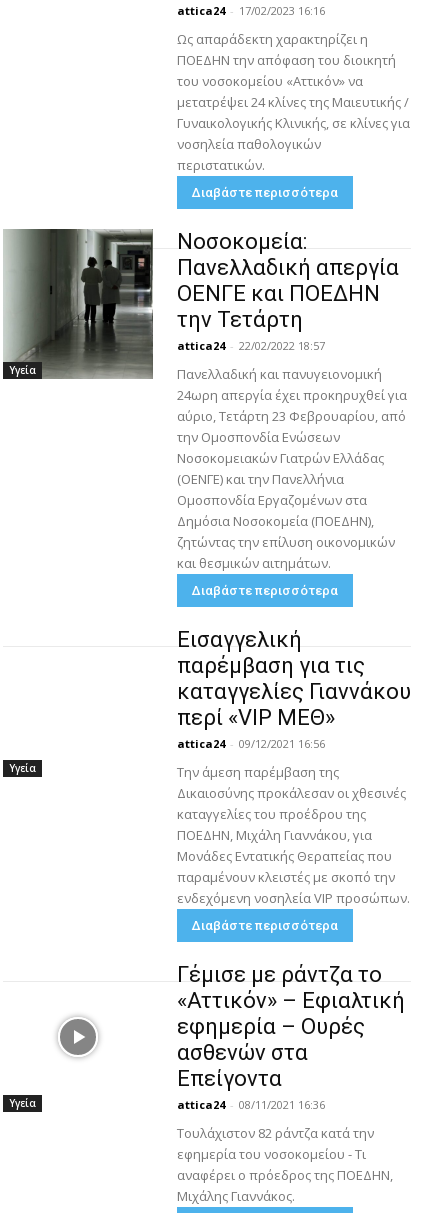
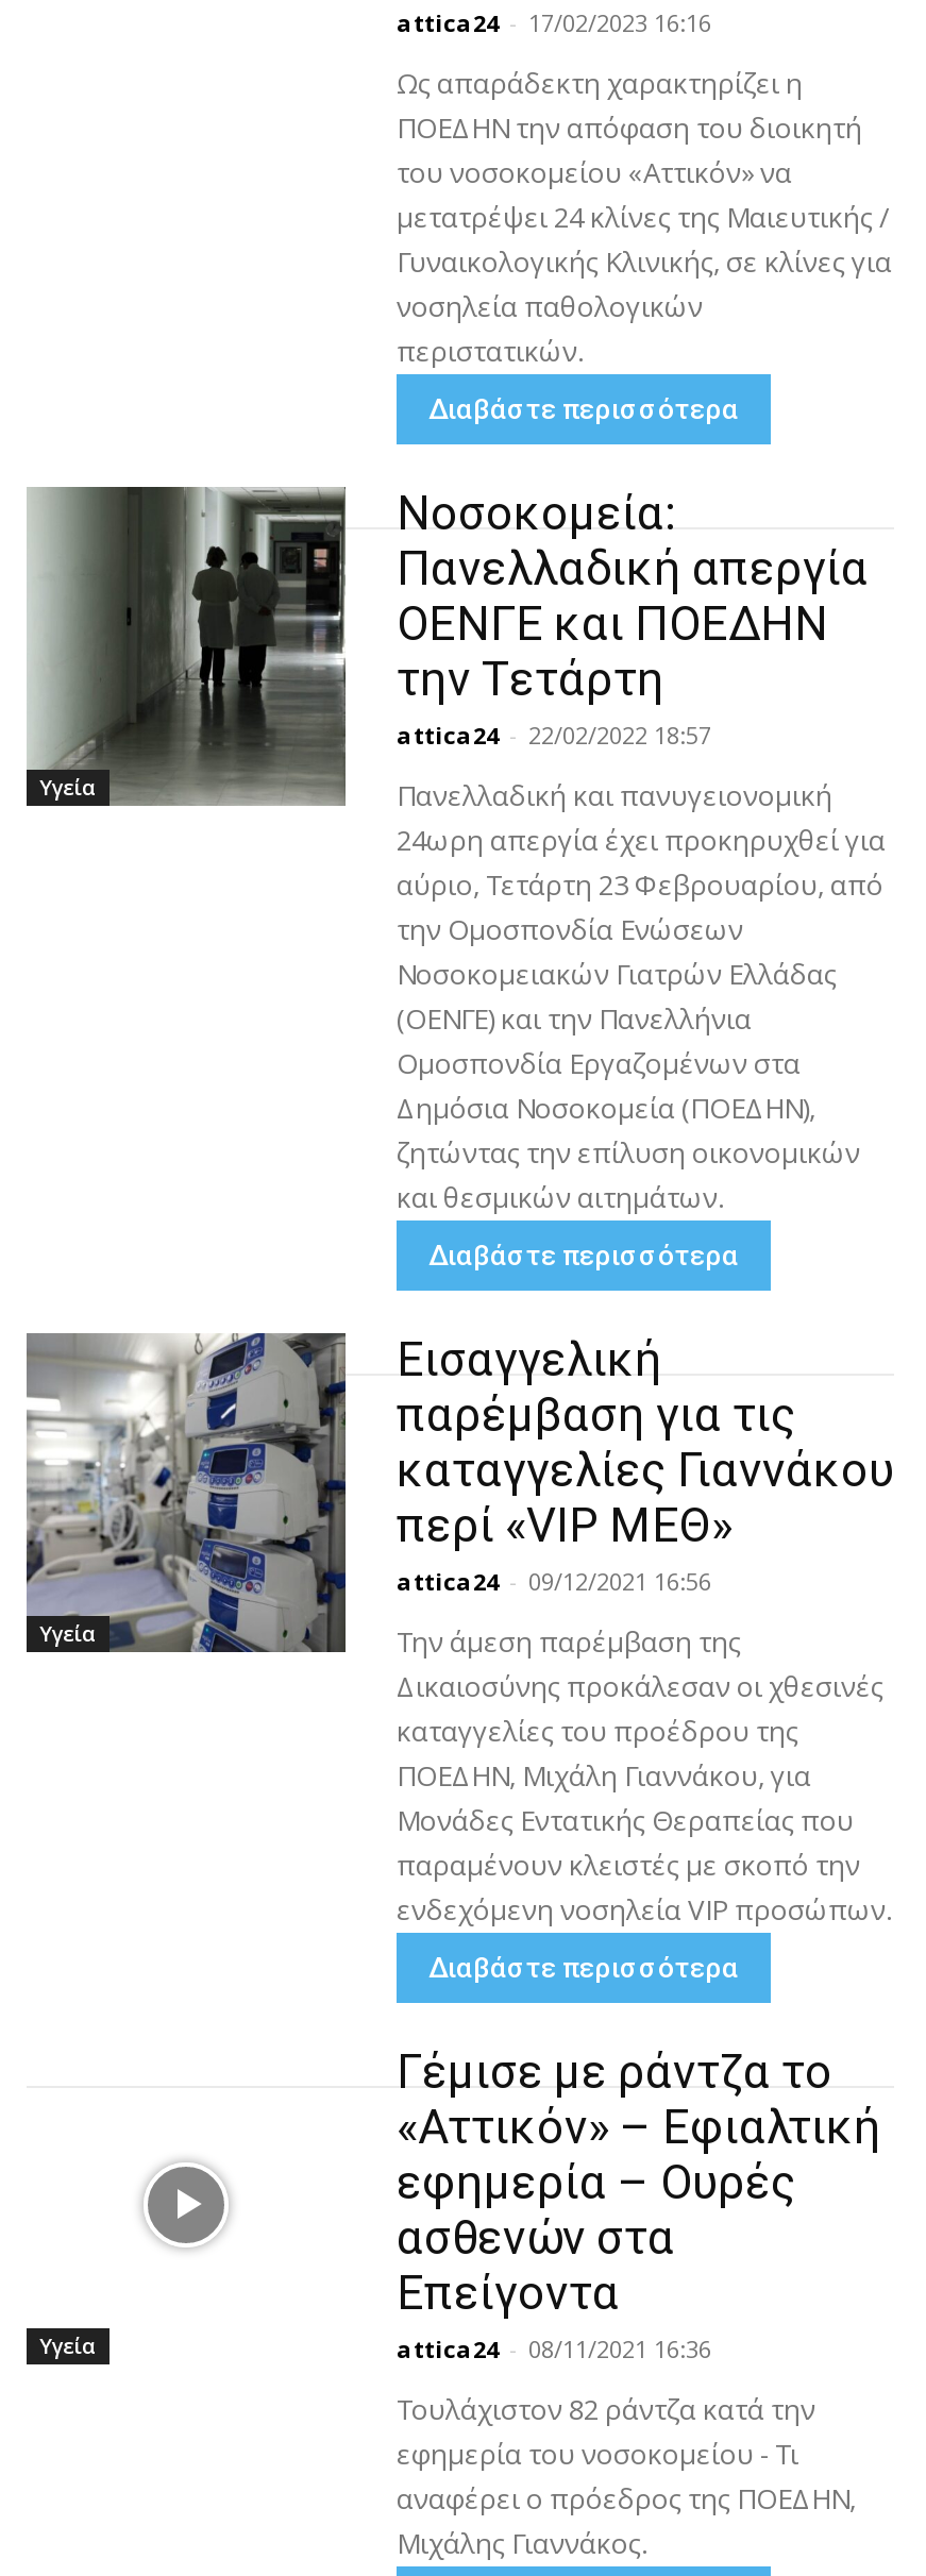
none -> [24,1331,348,1654] [image]

